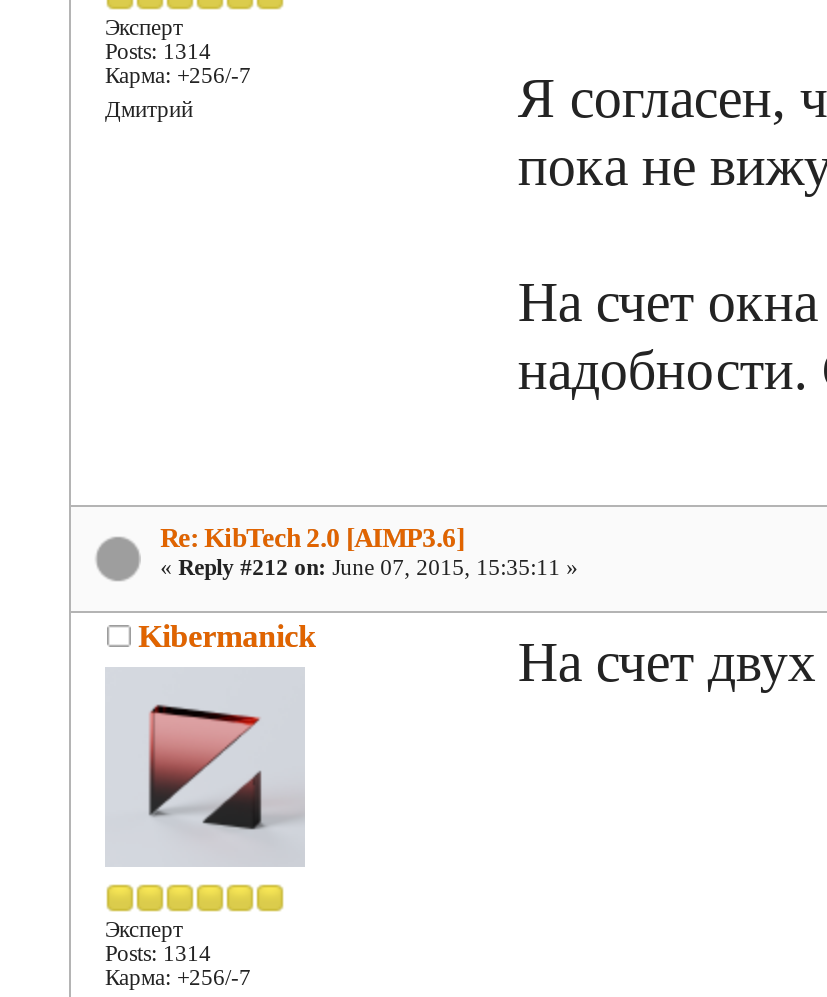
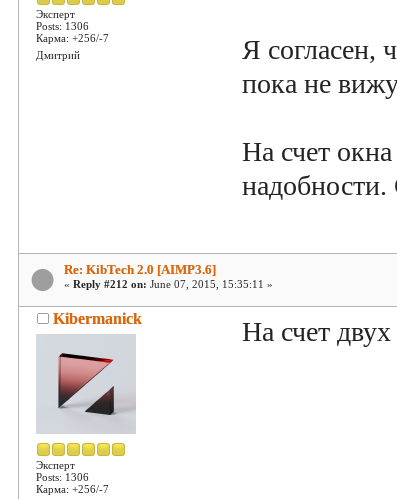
[105,38,211,62] Posts: 1314 -> [36,19,89,31] Posts: 1306
[105,941,211,965] Posts: 1314 -> [36,471,89,483] Posts: 1306

